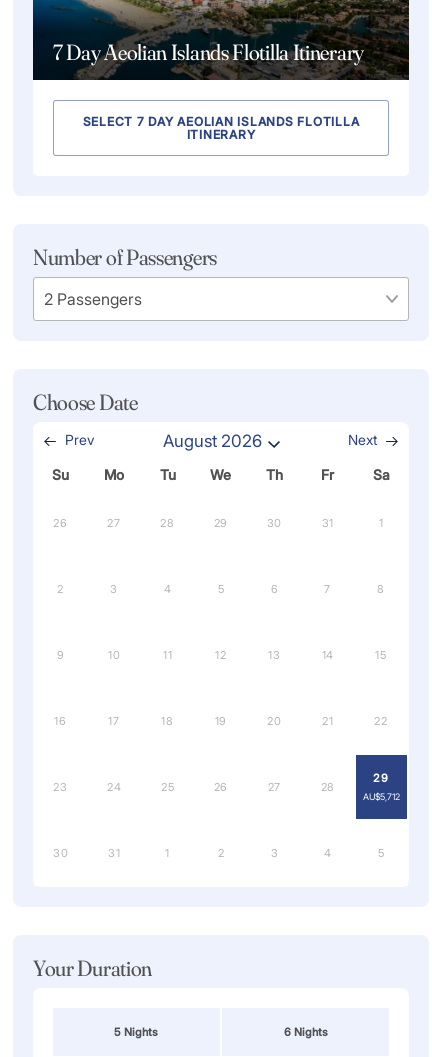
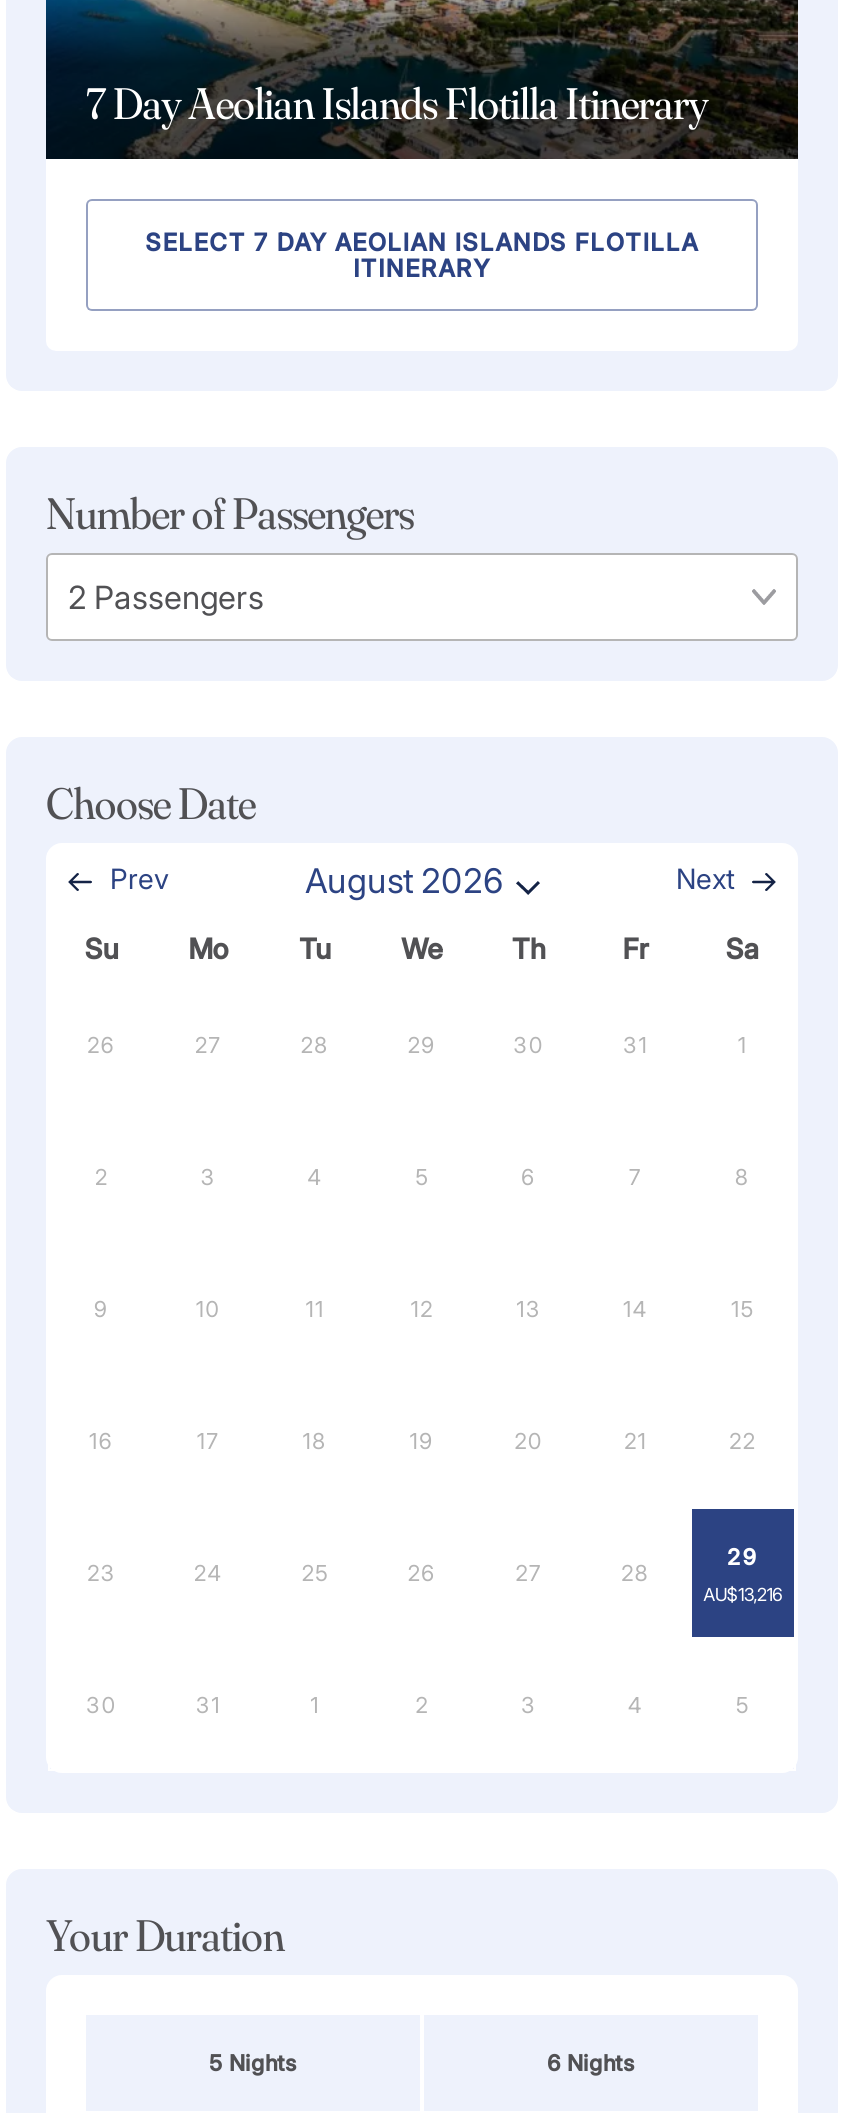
[363,791,399,802] AU$5,712 -> [703,1582,782,1604] AU$13,216

